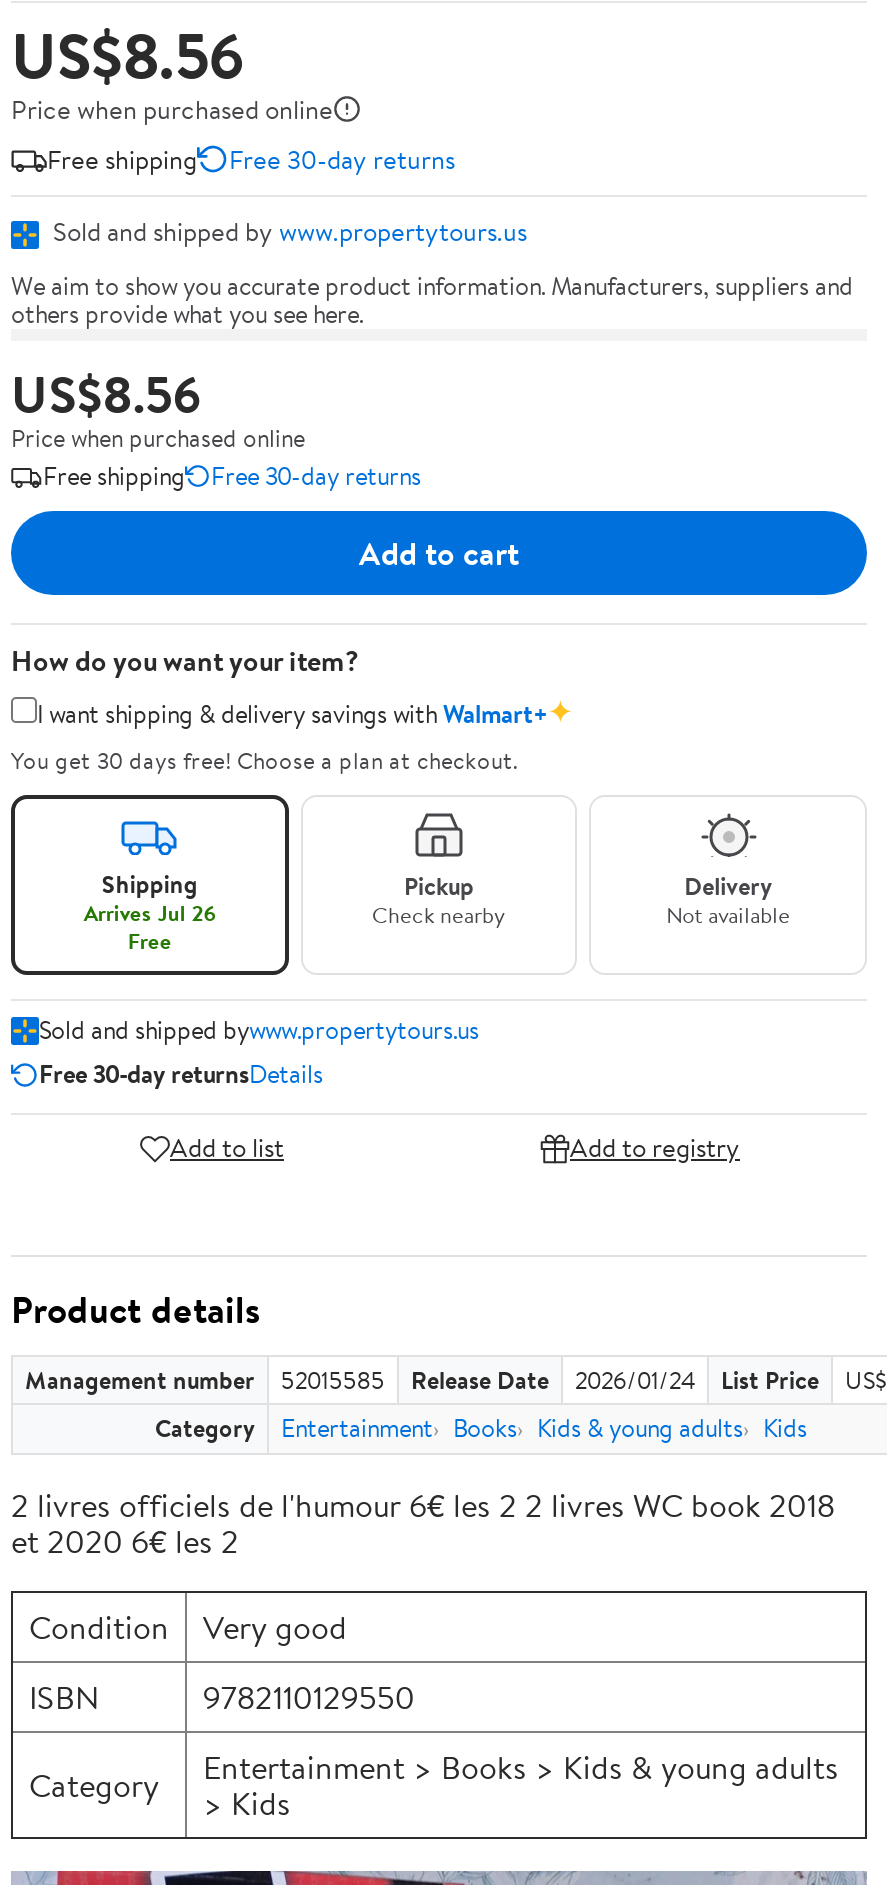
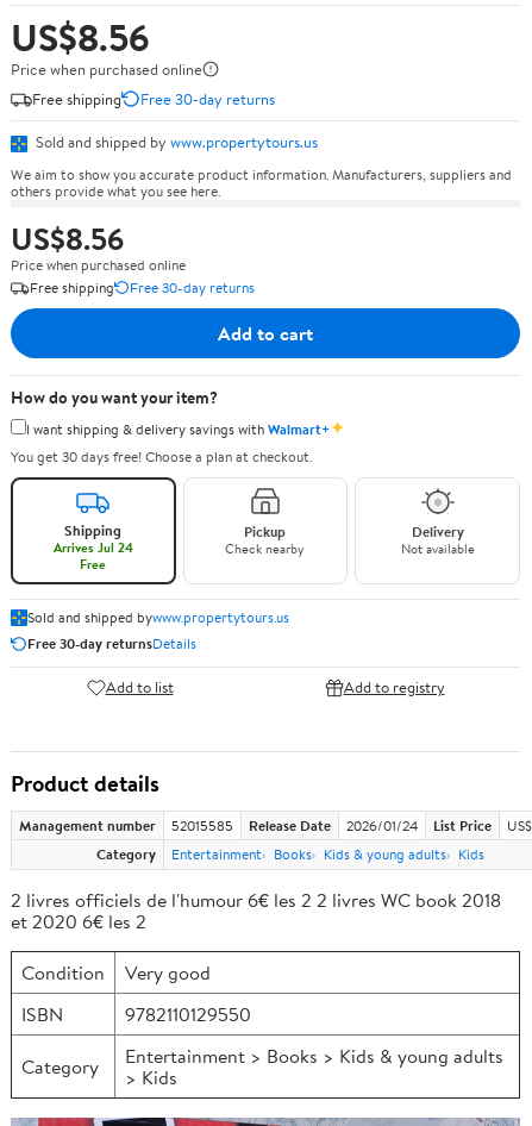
[84,897,216,929] Arrives Jul 26 -> [53,538,133,557] Arrives Jul 24

